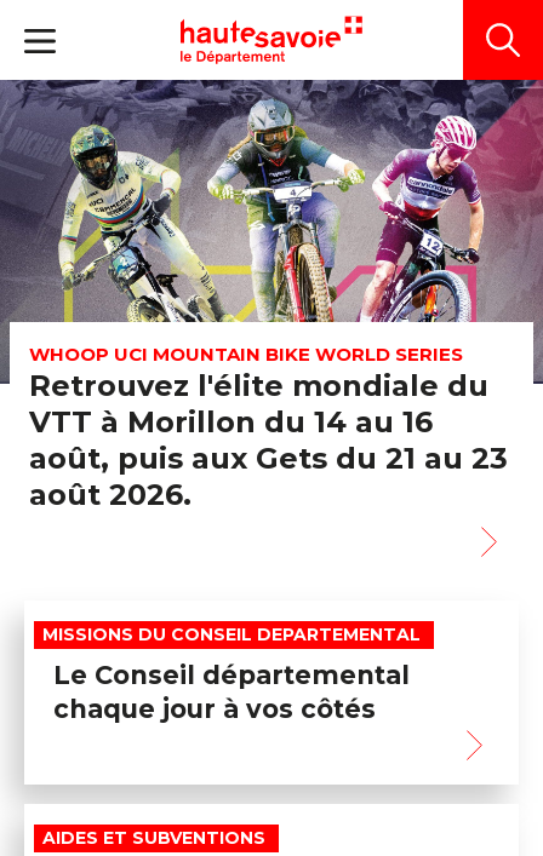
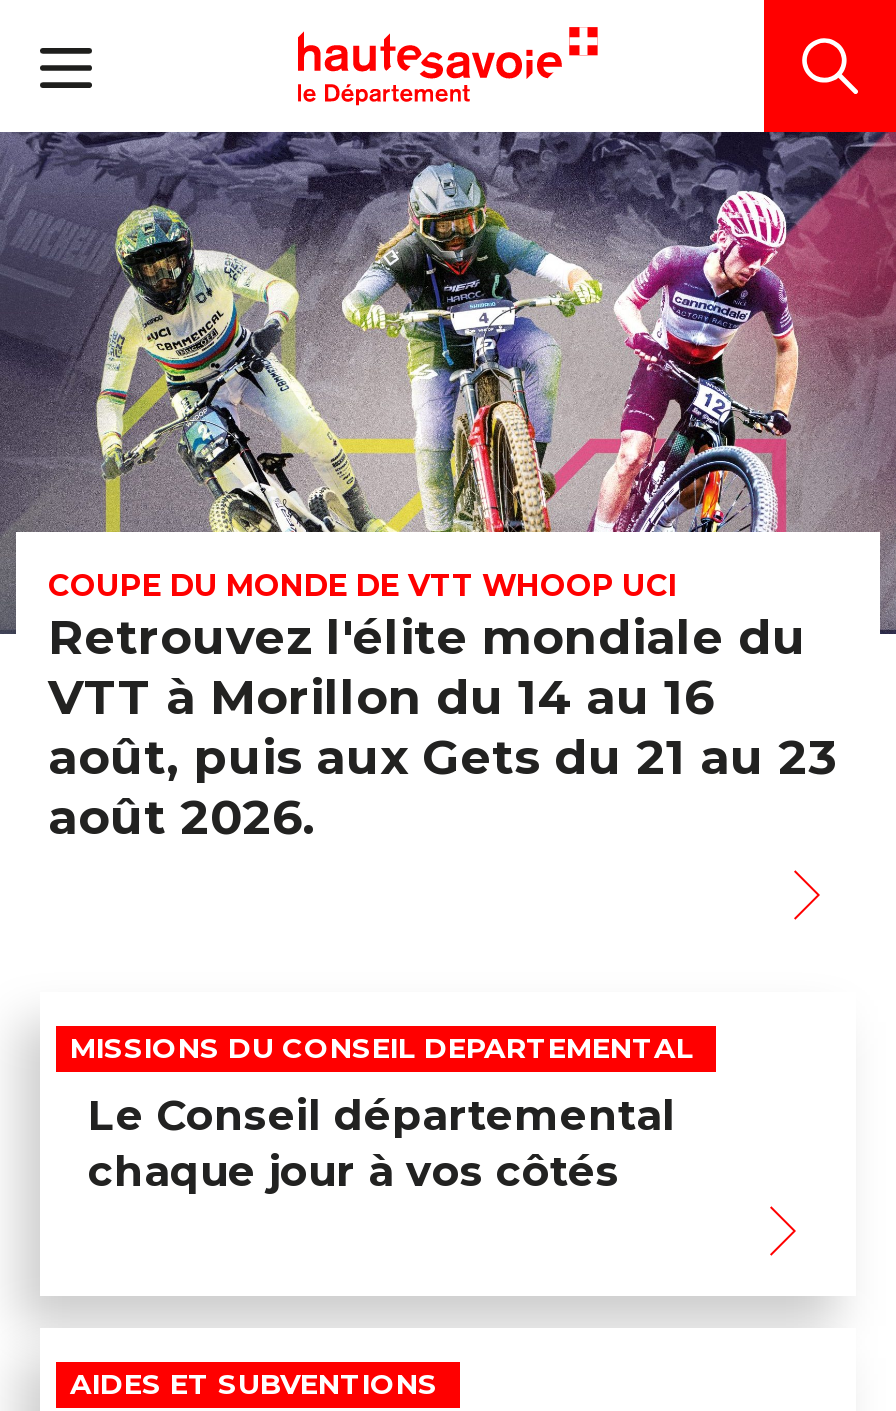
[29,343,463,366] WHOOP UCI MOUNTAIN BIKE WORLD SERIES -> [48,566,678,604] COUPE DU MONDE DE VTT WHOOP UCI

